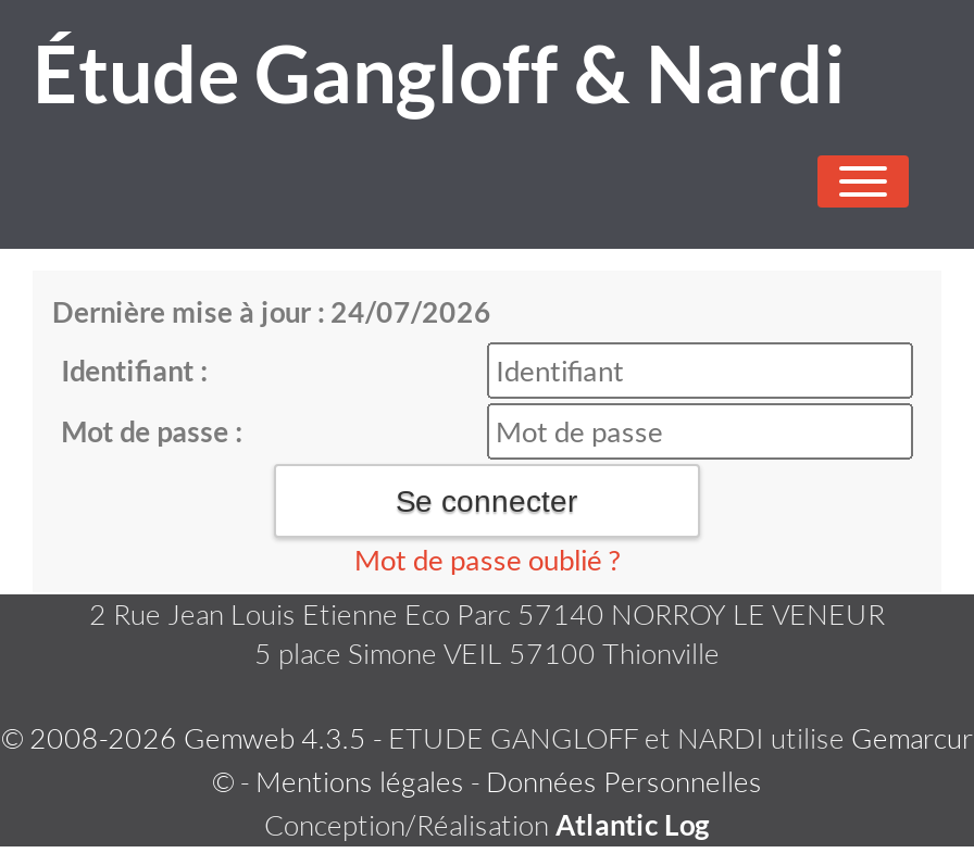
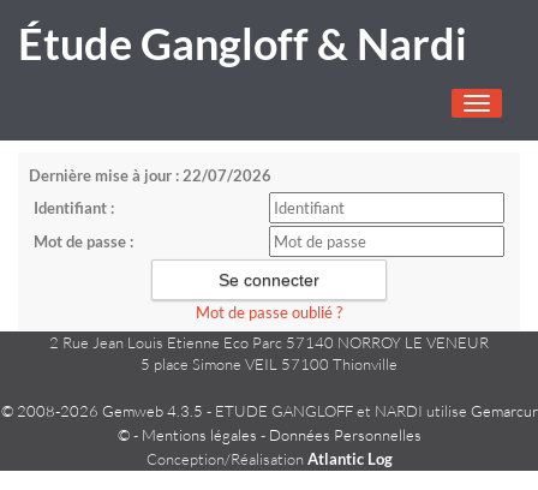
[52,294,491,329] Dernière mise à jour : 24/07/2026 -> [29,166,271,185] Dernière mise à jour : 22/07/2026

